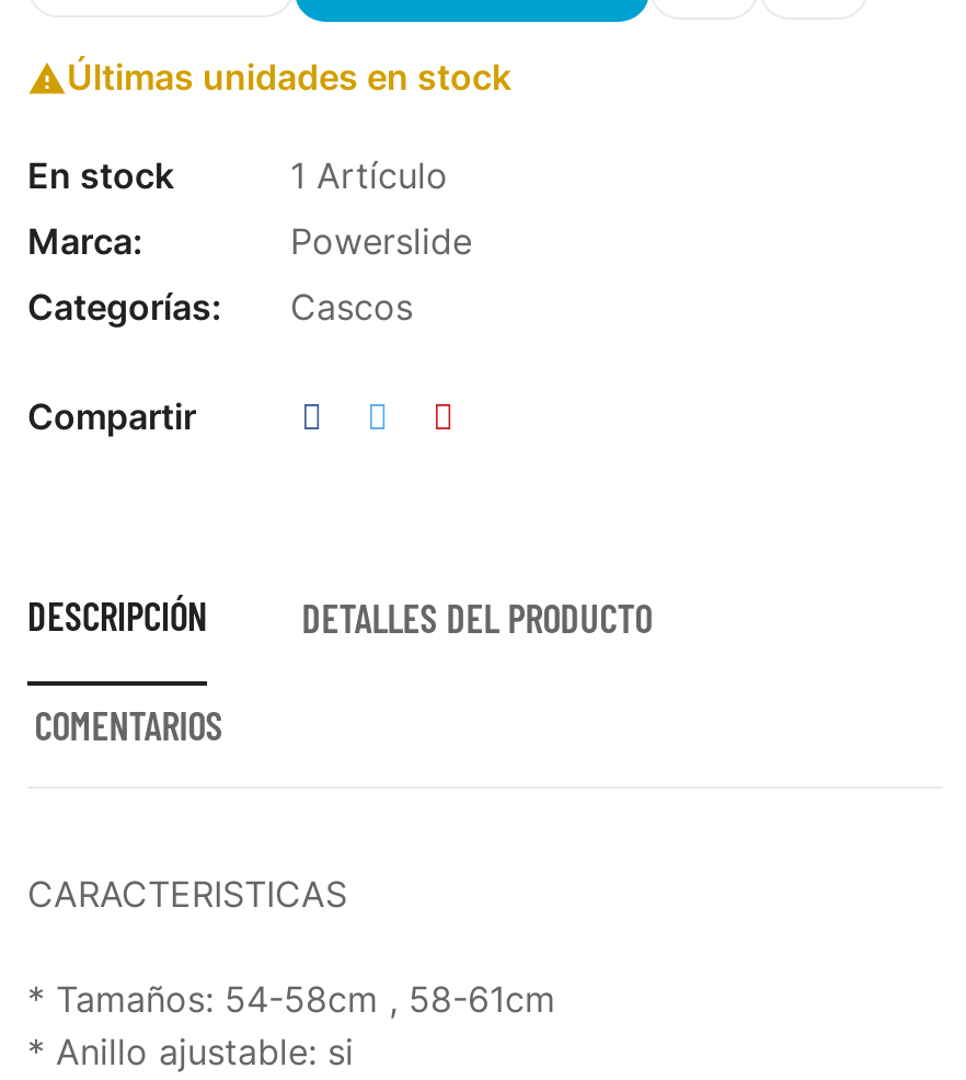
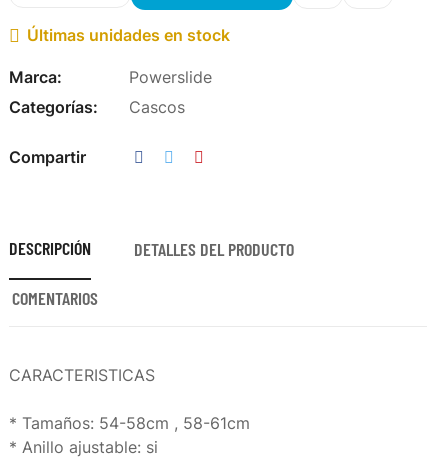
[27,153,448,197] En stock | 1 Artículo -> none

